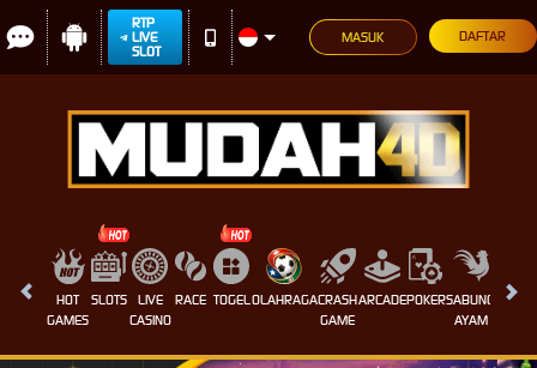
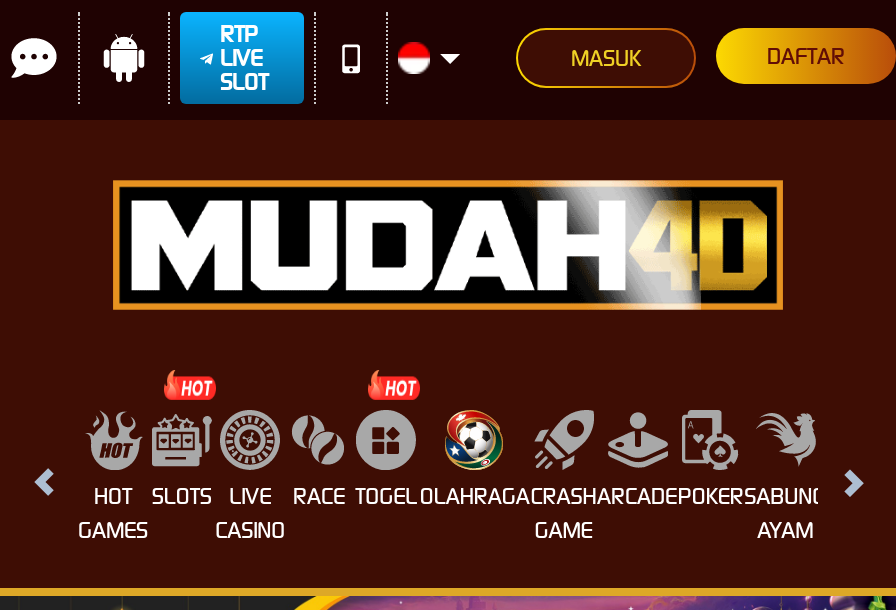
[321,109,467,189] [image] -> [534,178,778,312] [image]

